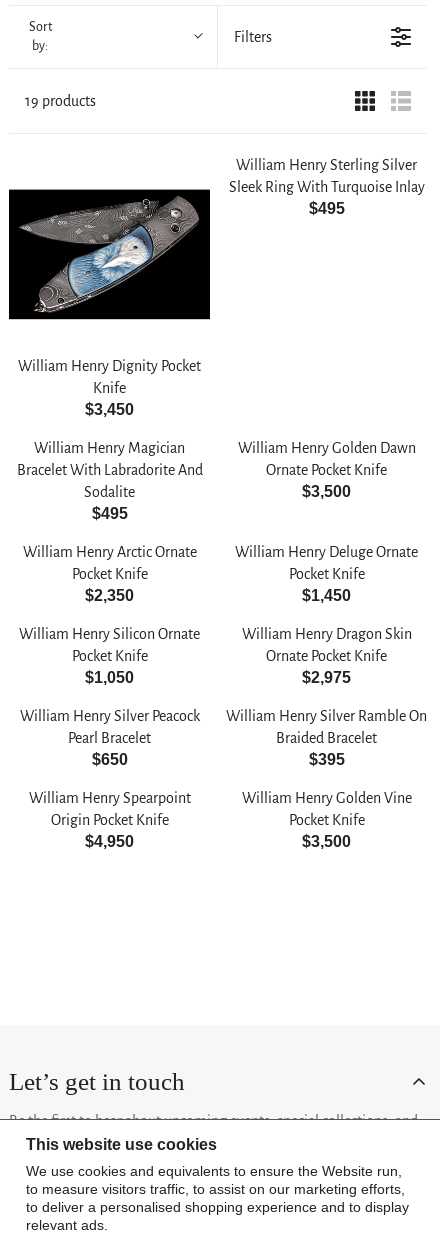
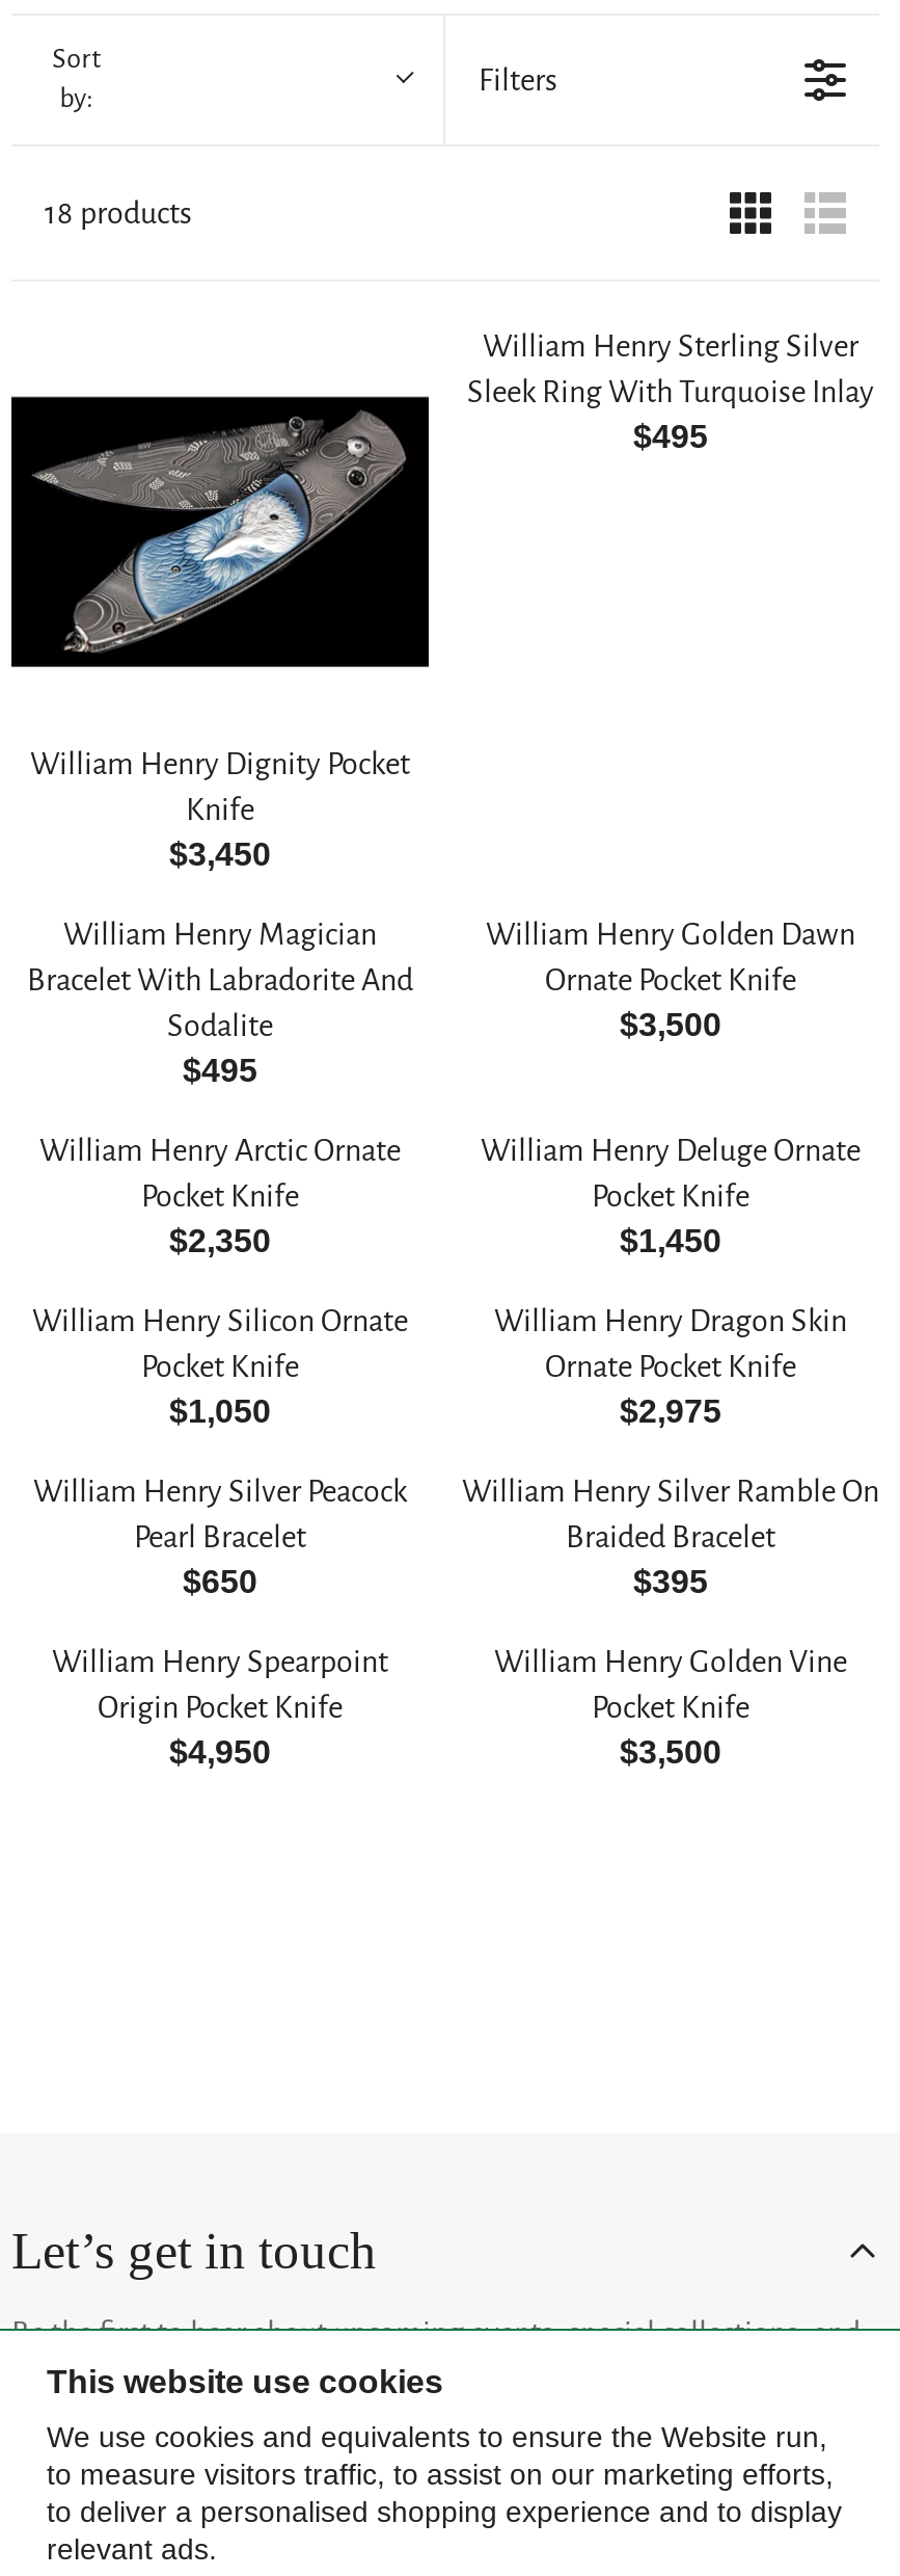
[25,93,96,109] 19 products -> [45,196,192,229] 18 products

